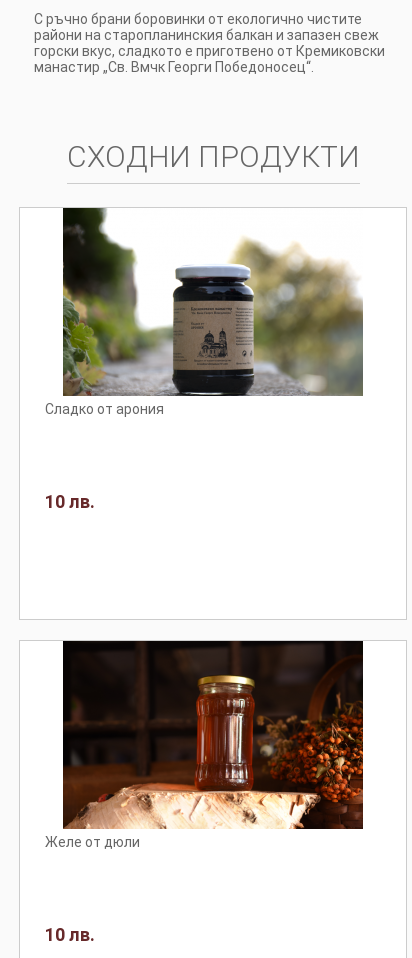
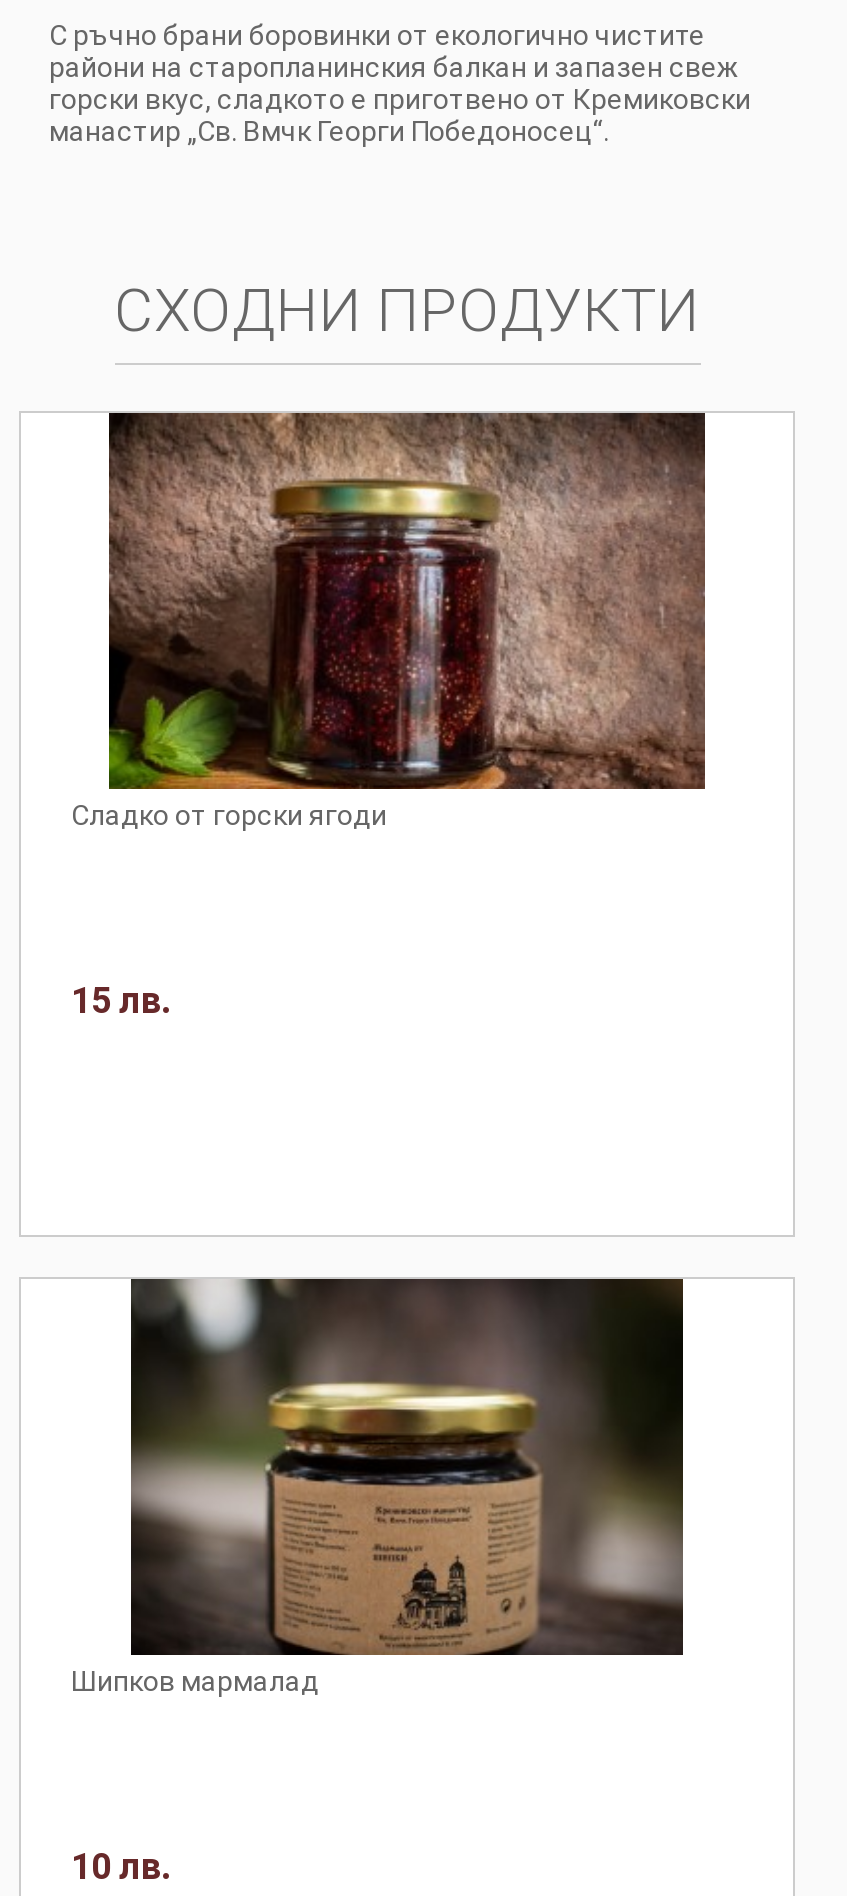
[45,208,363,417] [image] | Сладко от арония -> [71,411,707,832] [image] | Сладко от горски ягоди
[45,491,95,512] 10 лв. -> [71,980,171,1022] 15 лв.
[45,640,364,850] [image] | Желе от дюли -> [71,1277,707,1698] [image] | Шипков мармалад

